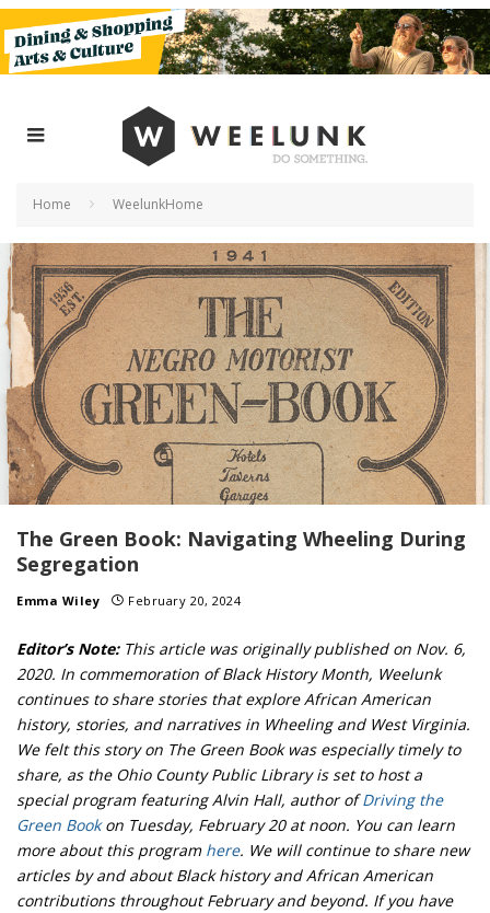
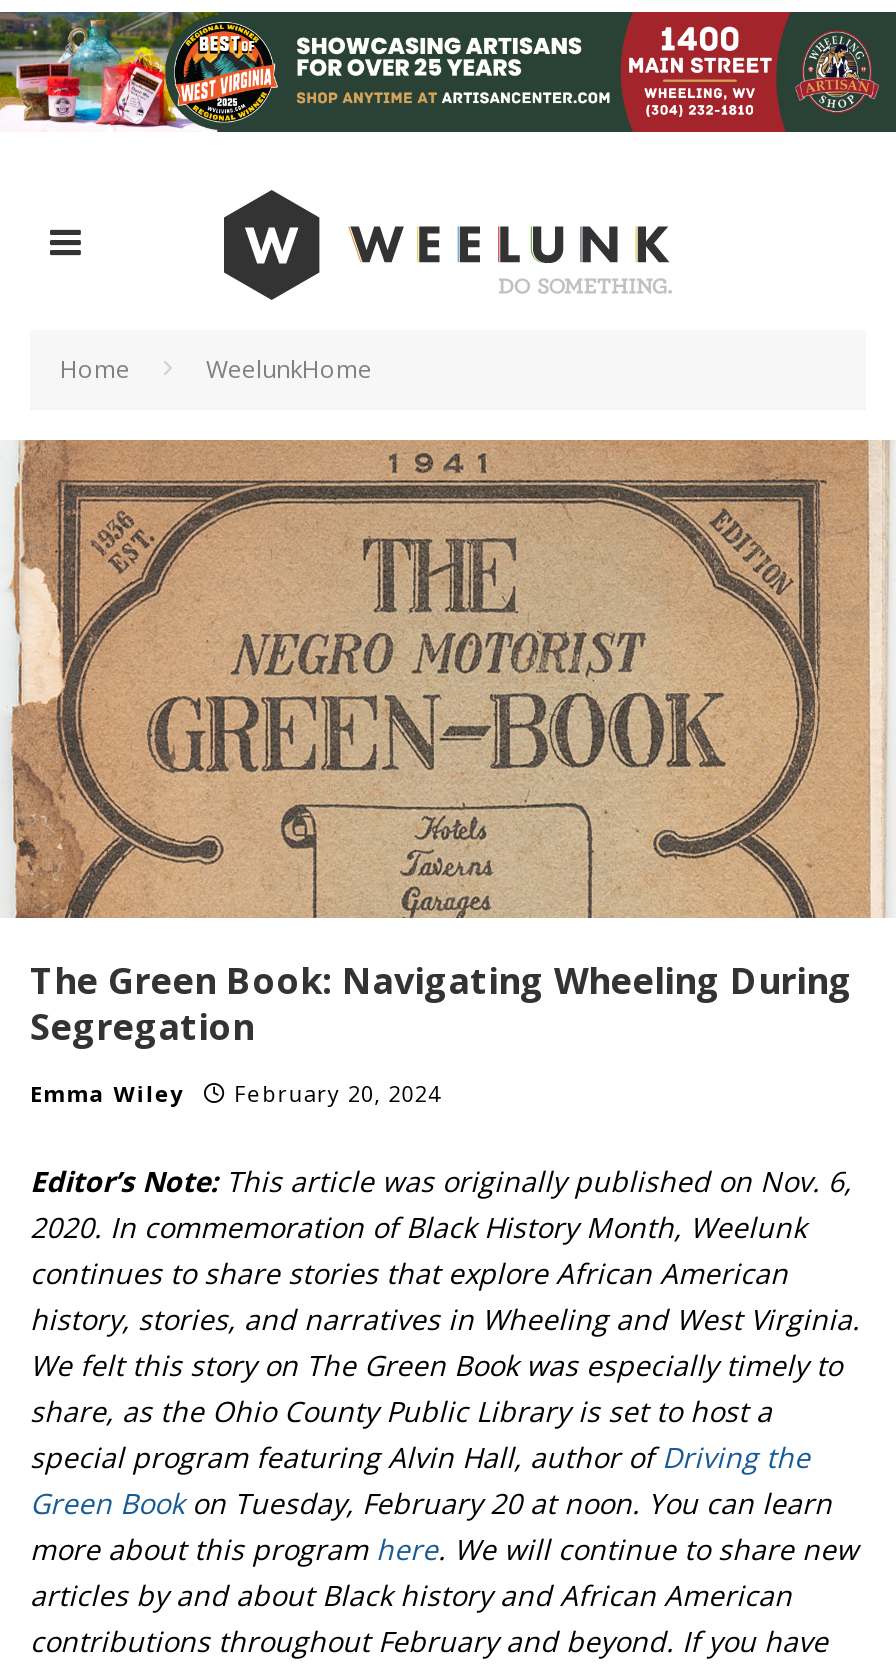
[3,8,487,76] [image] -> [6,10,890,134] [image]

